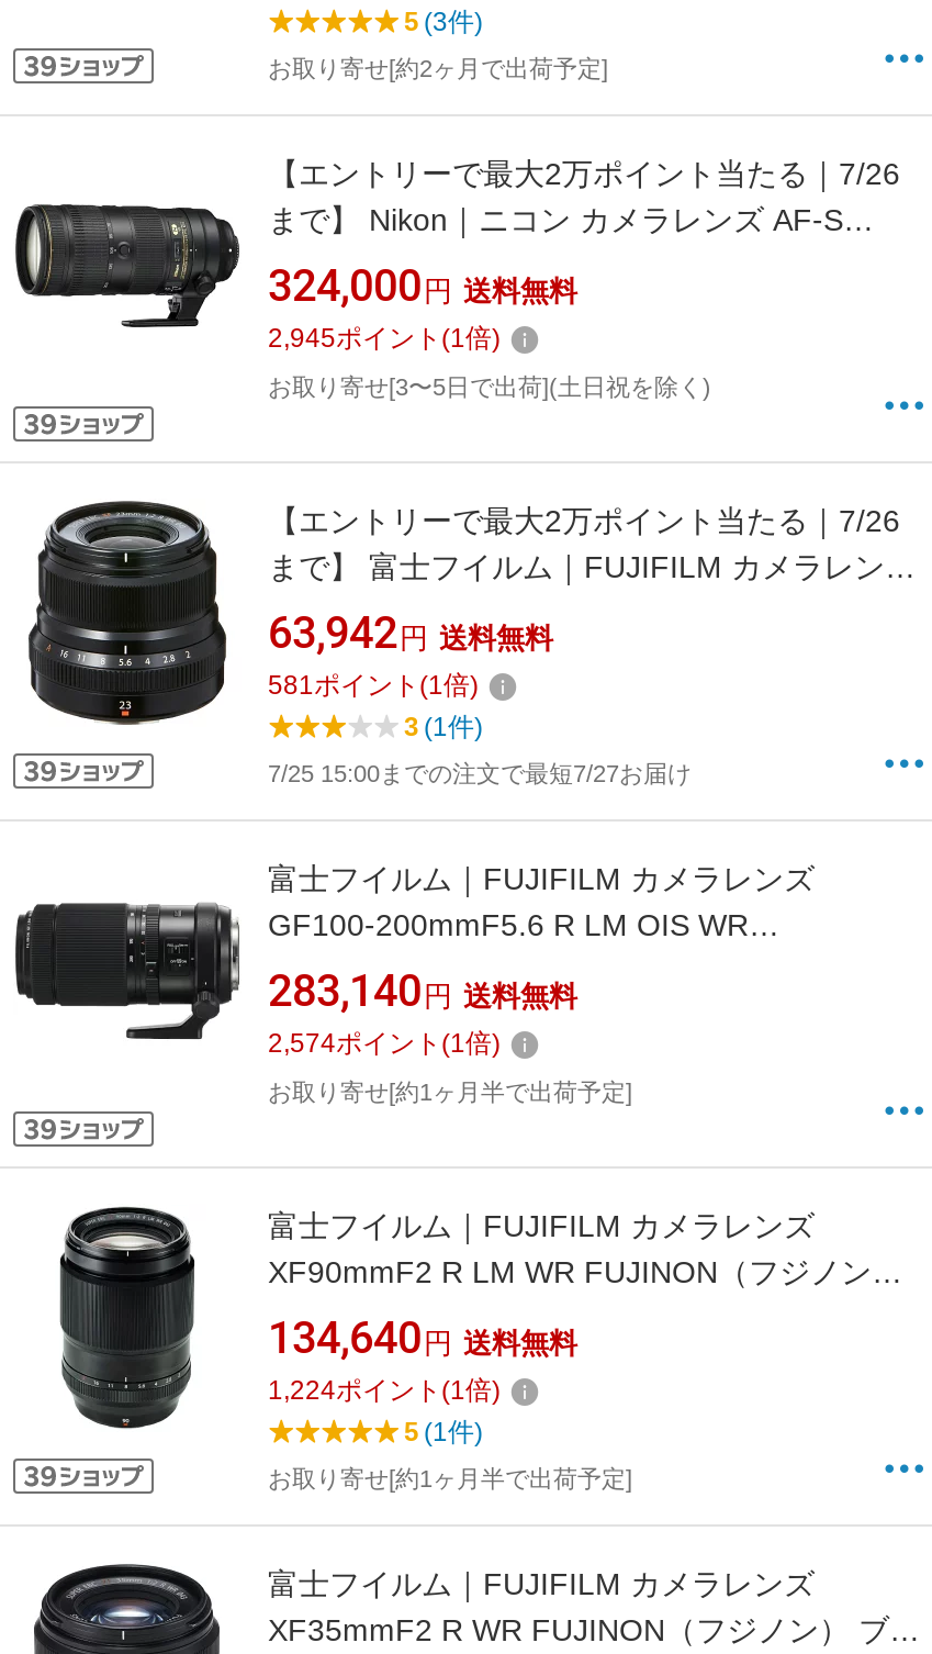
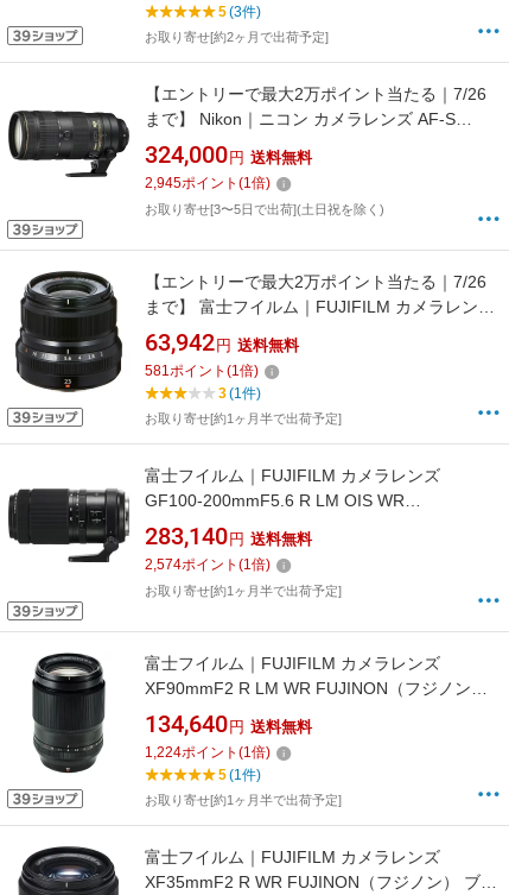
[268,760,692,786] 7/25 15:00までの注文で最短7/27お届け -> [145,411,342,426] お取り寄せ[約1ヶ月半で出荷予定]

